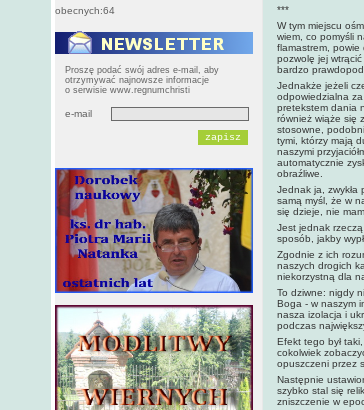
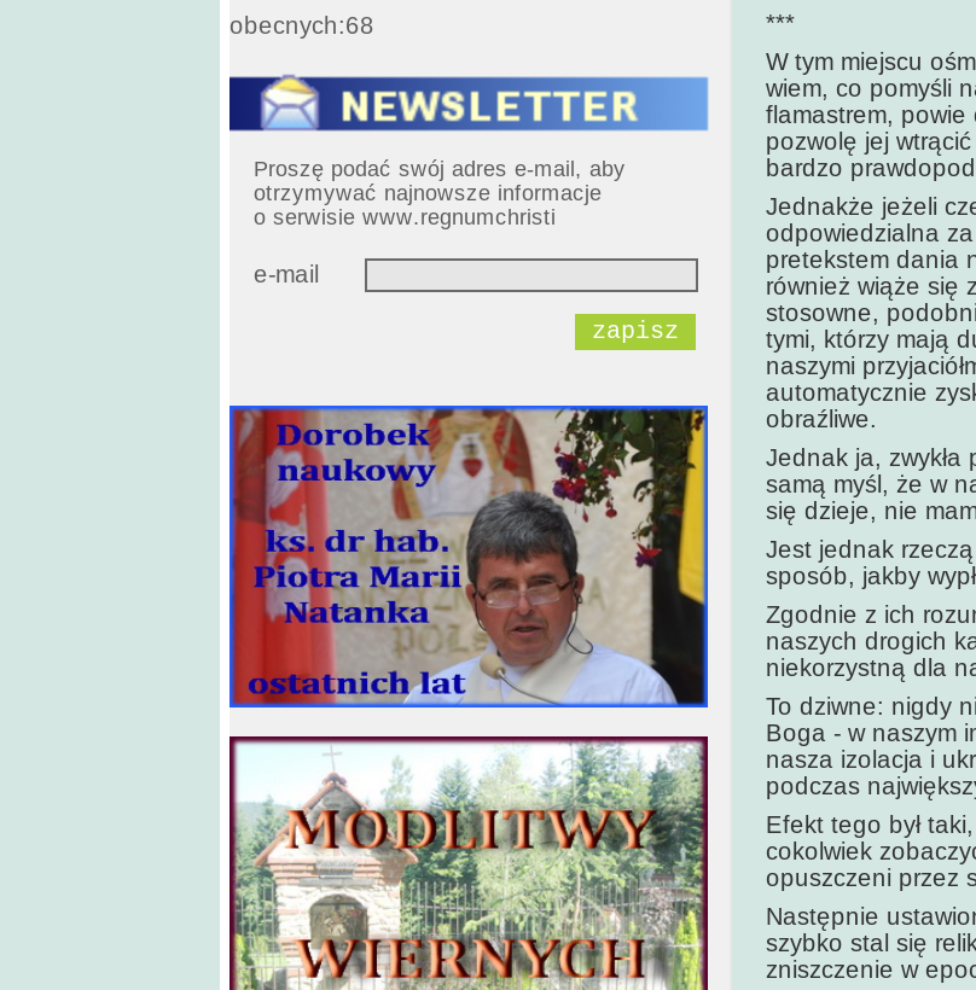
[55,5,115,16] obecnych:64 -> [230,12,374,38] obecnych:68

